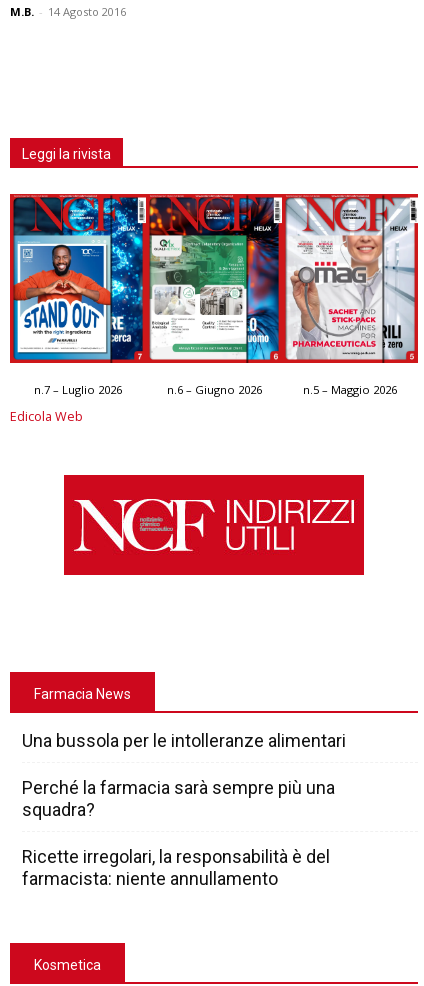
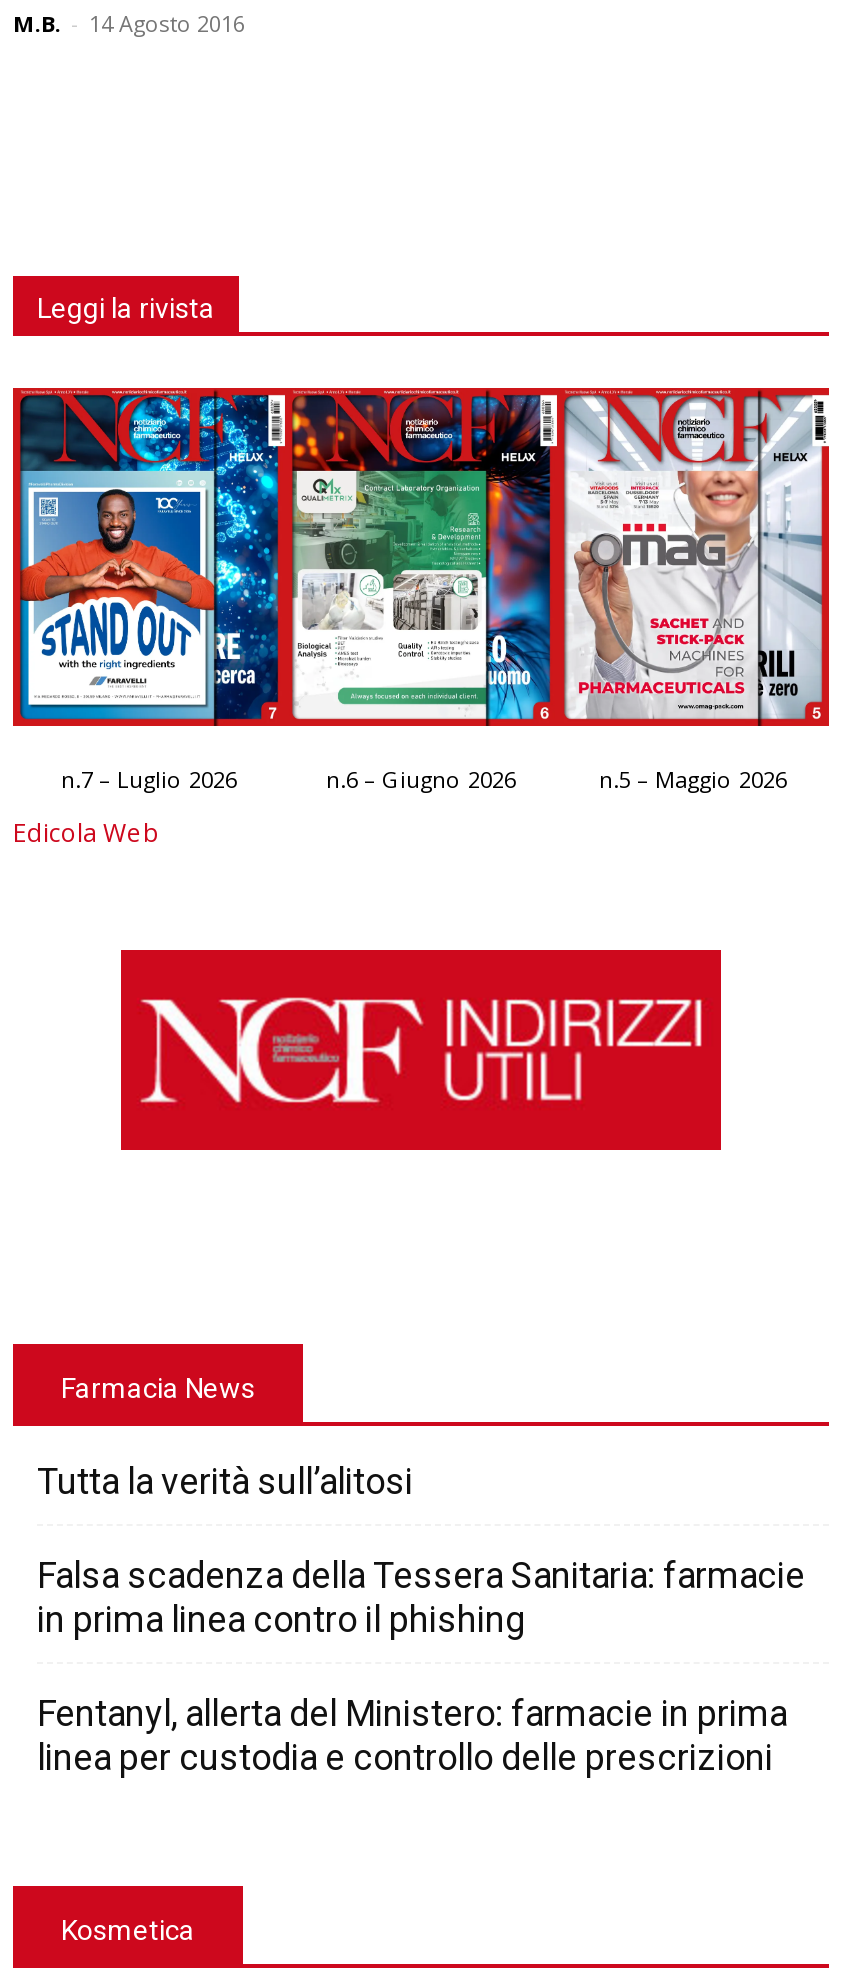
[22,730,346,751] Una bussola per le intolleranze alimentari -> [37,1460,413,1502] Tutta la verità sull’alitosi
[22,777,335,820] Perché la farmacia sarà sempre più una | squadra? -> [37,1554,805,1640] Falsa scadenza della Tessera Sanitaria: farmacie | in prima linea contro il phishing
[22,846,330,889] Ricette irregolari, la responsabilità è del | farmacista: niente annullamento -> [37,1692,787,1778] Fentanyl, allerta del Ministero: farmacie in prima | linea per custodia e controllo delle prescrizioni

